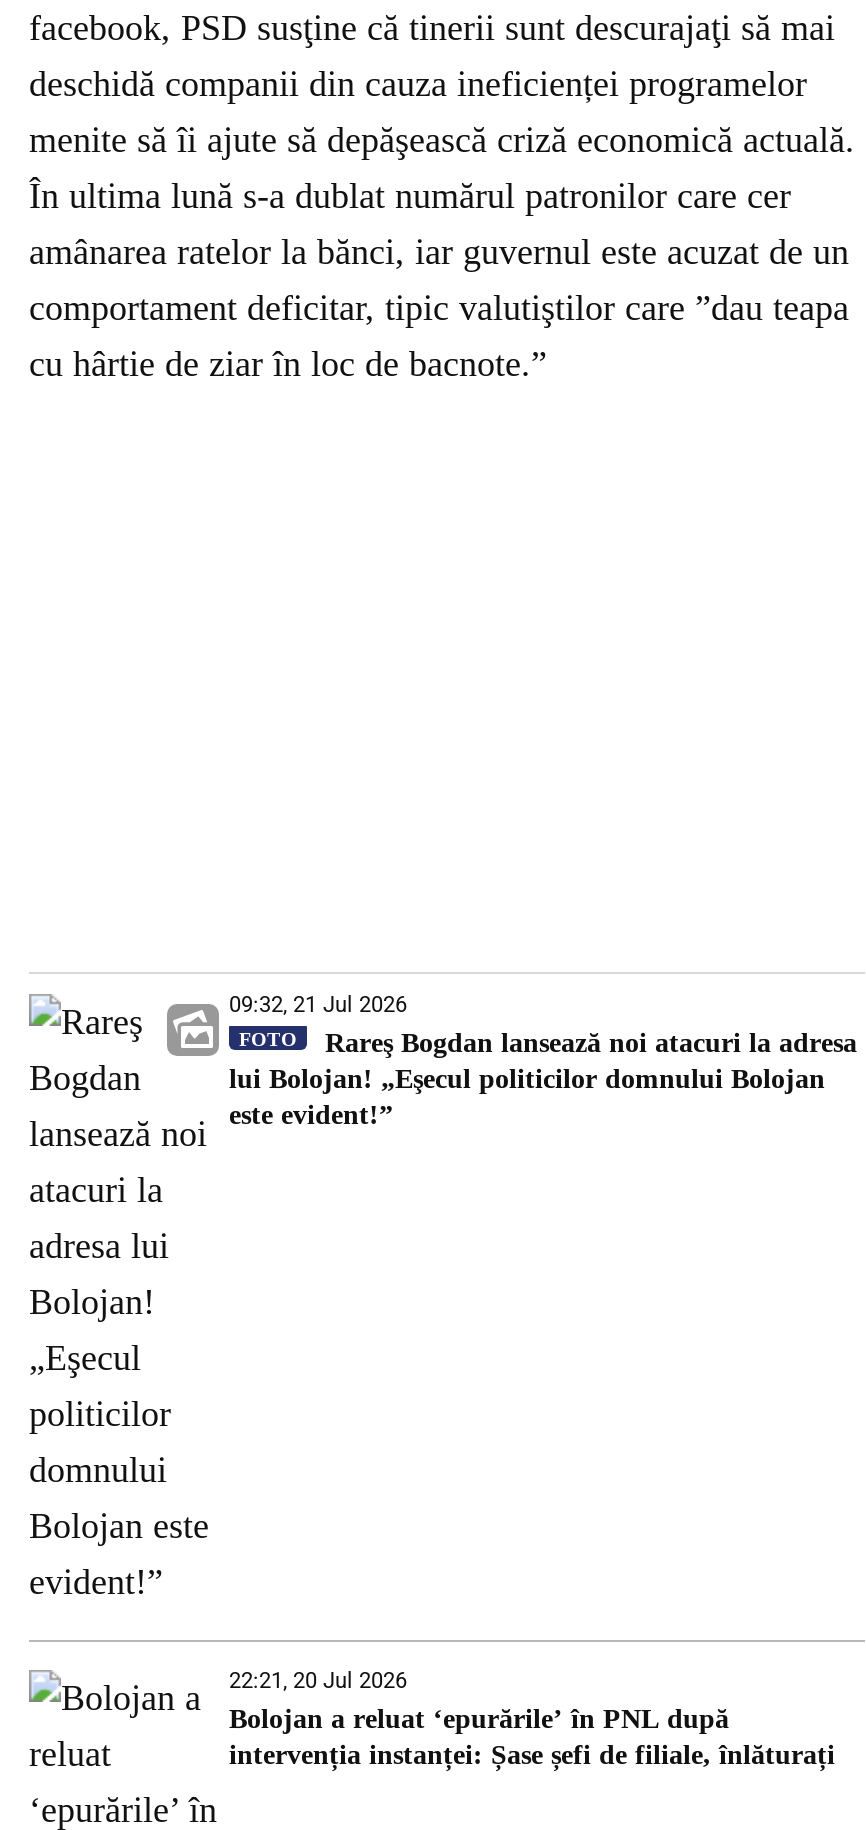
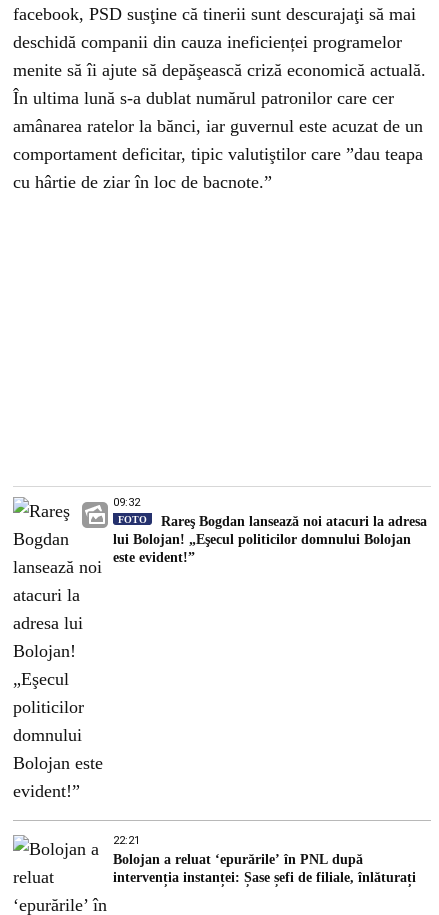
[229,992,407,1018] 09:32, 21 Jul 2026 -> [113,496,140,509] 09:32
[229,1668,407,1694] 22:21, 20 Jul 2026 -> [113,834,140,847] 22:21

